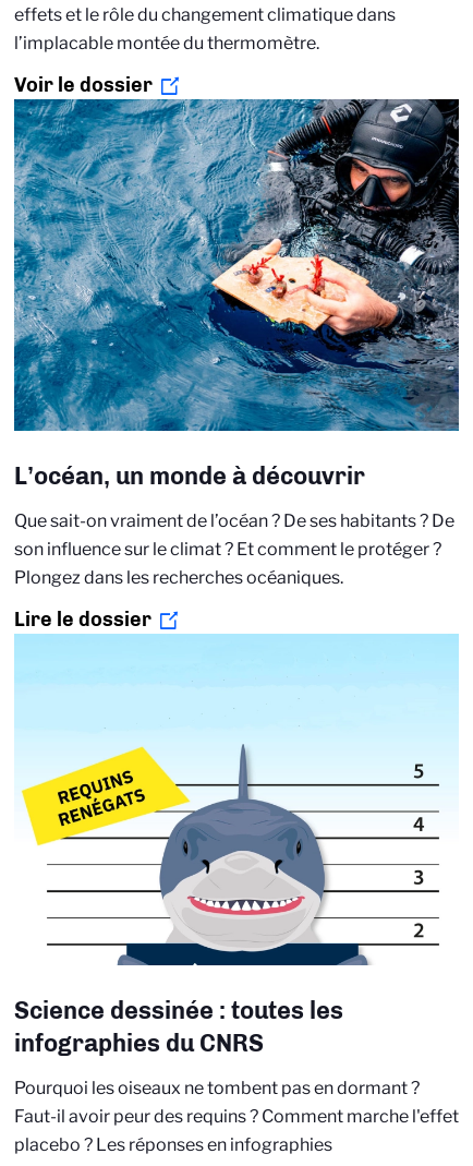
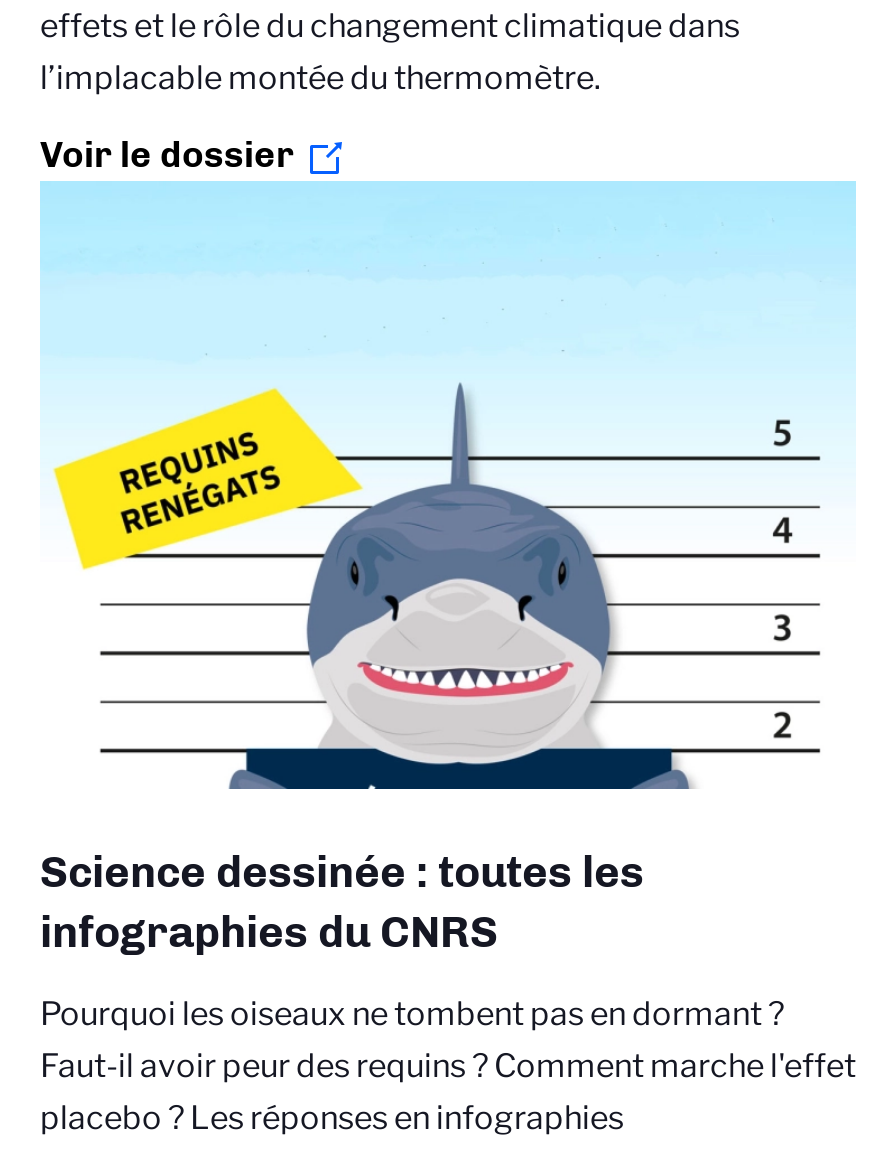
[13,98,460,632] [image] | L’océan, un monde à découvrir | Que sait-on vraiment de l’océan ? De ses habitants ? De | son influence sur le climat ? Et comment le protéger ? | Plongez dans les recherches océaniques. | Lire le dossier -> none

